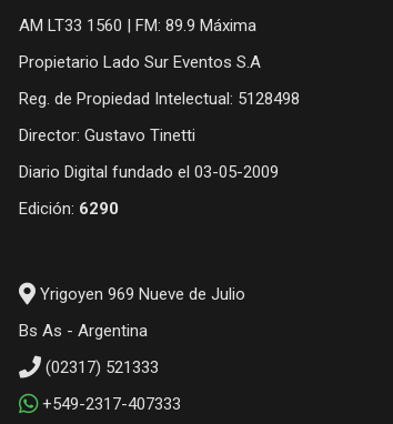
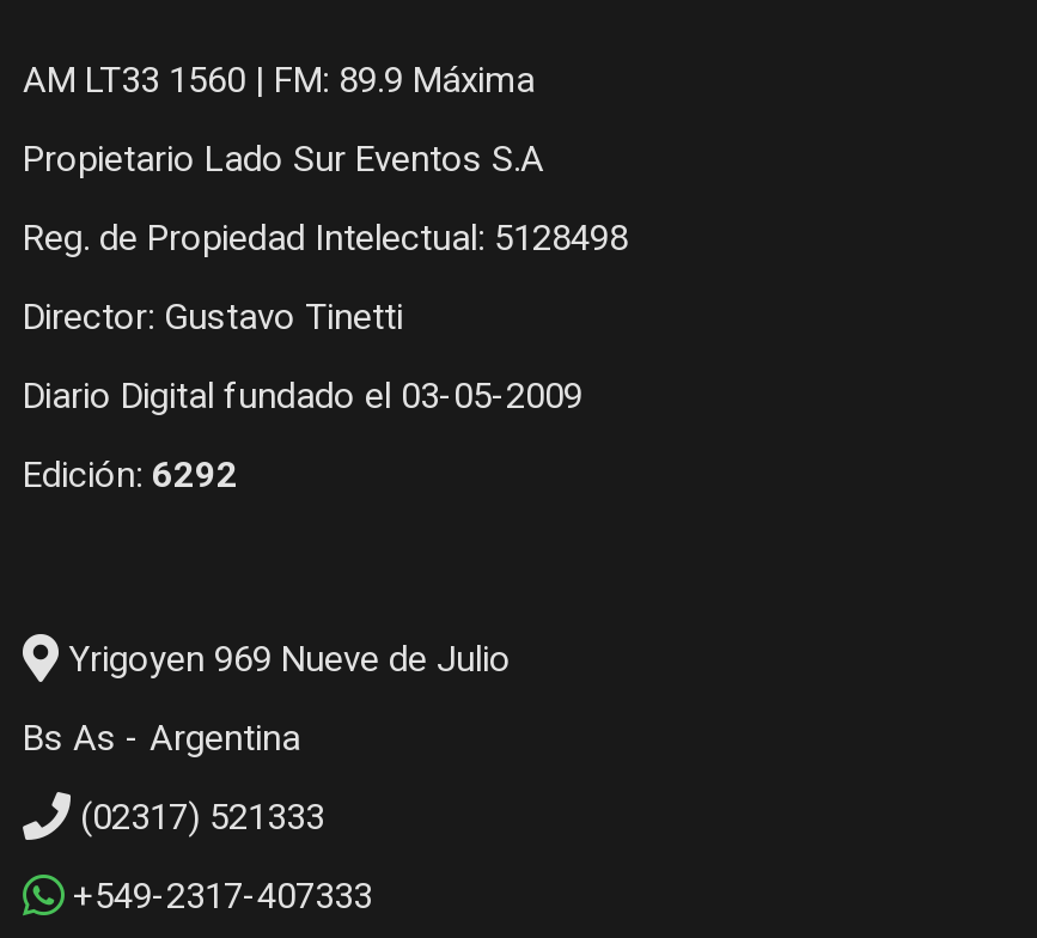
[19,199,119,219] Edición: 6290 -> [23,454,238,497] Edición: 6292

